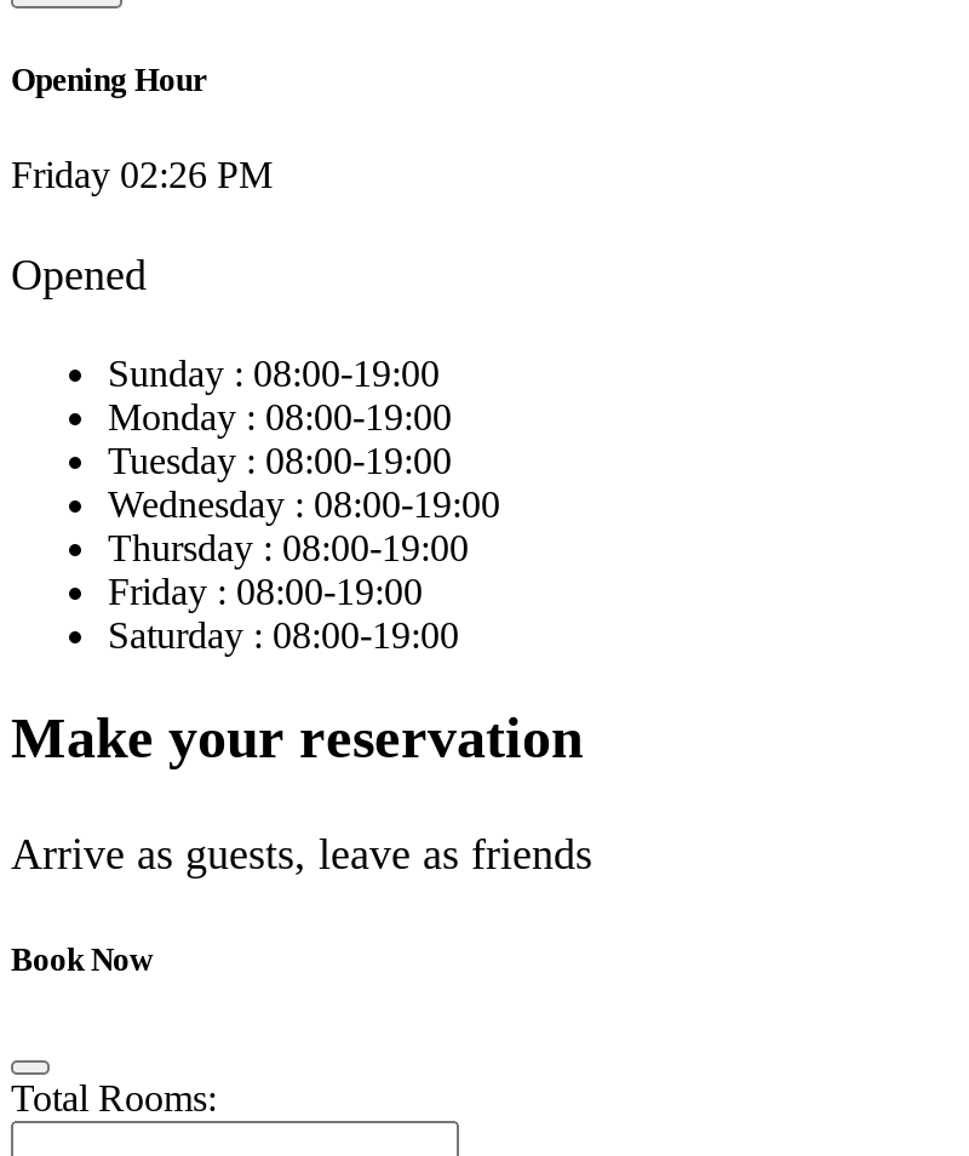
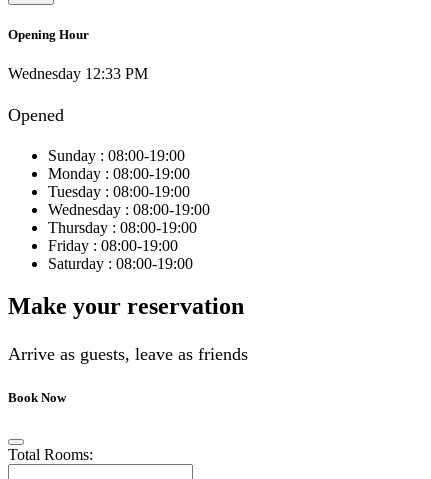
[11,154,273,195] Friday 02:26 PM -> [8,65,148,82] Wednesday 12:33 PM

